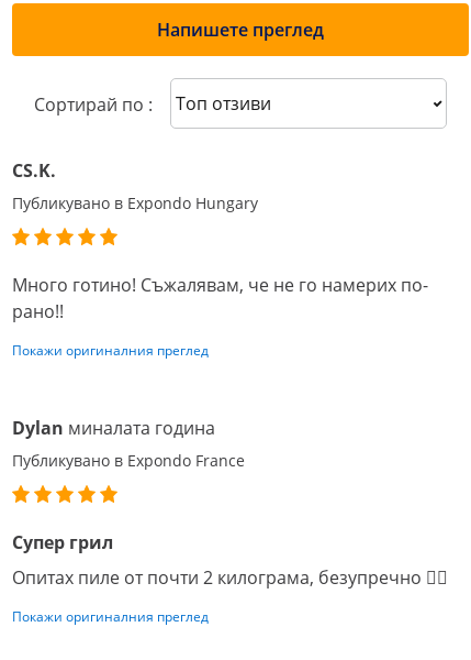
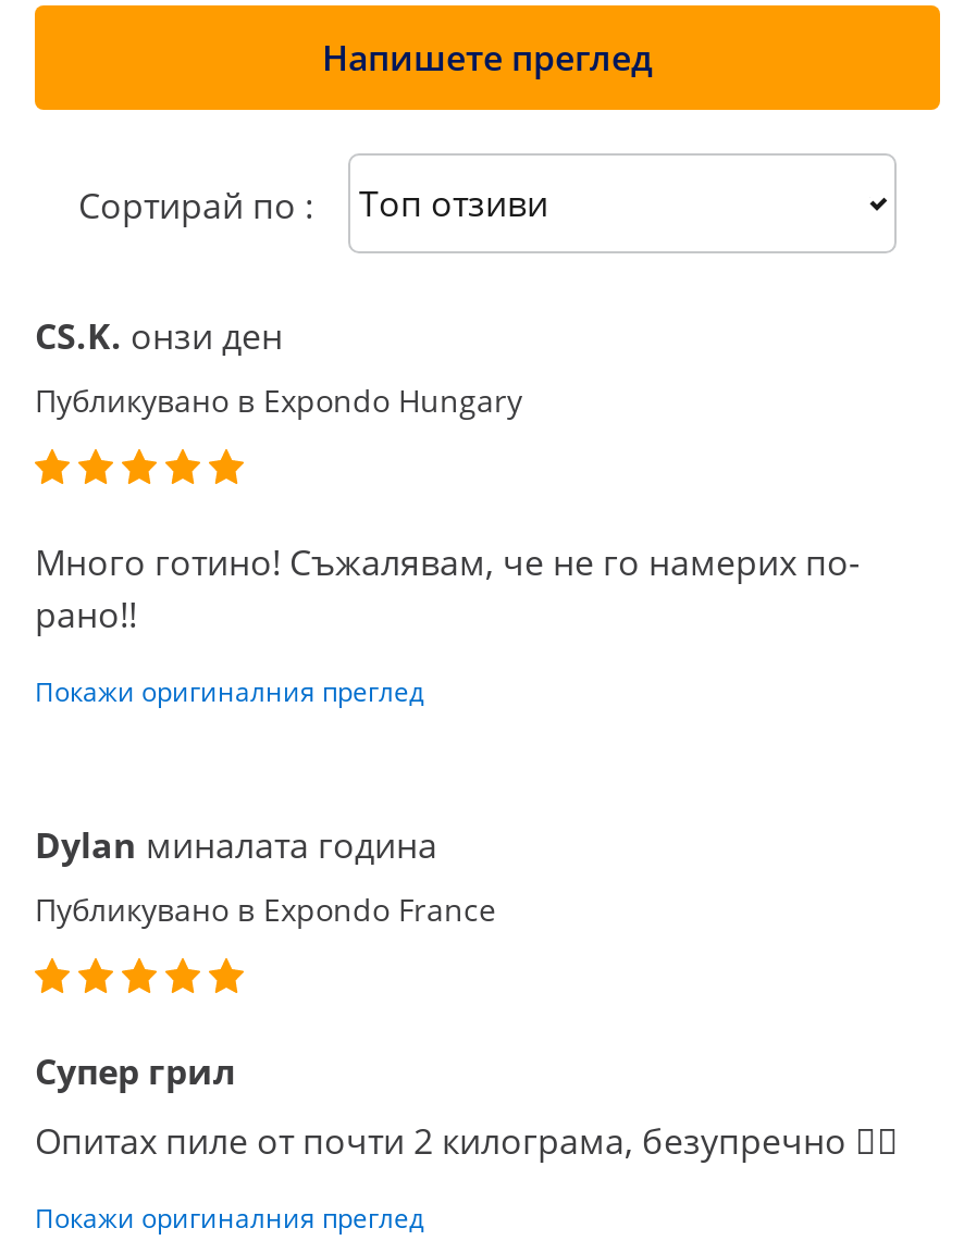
[12,158,56,183] CS.K. -> [35,312,283,360] CS.K. онзи ден

